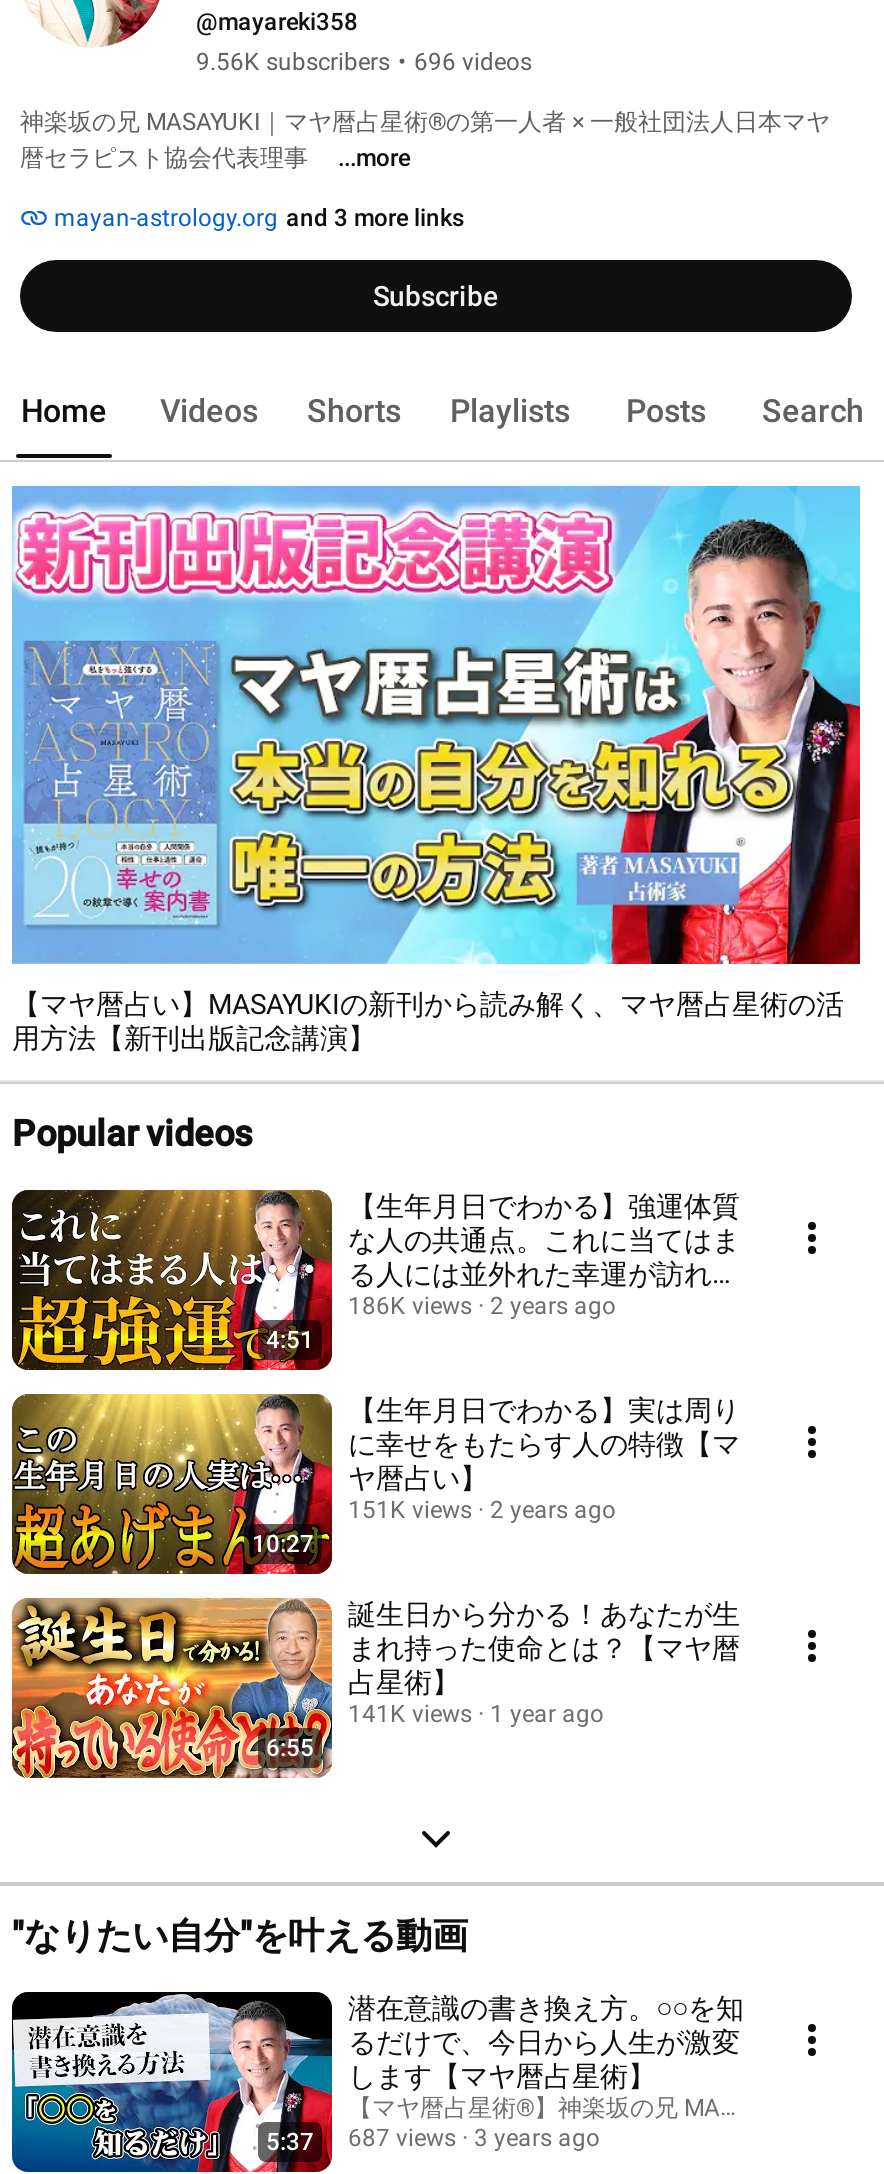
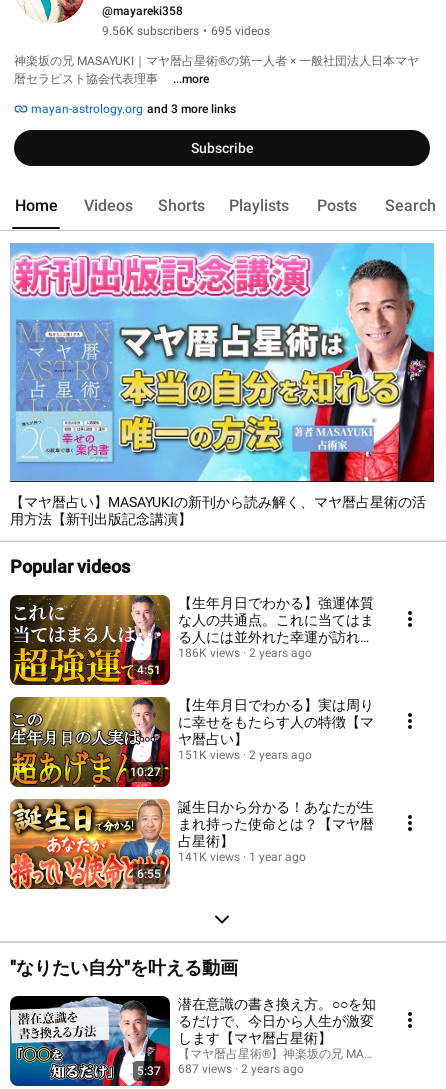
[196,48,532,76] 9.56K subscribers • 696 videos -> [102,24,270,38] 9.56K subscribers • 695 videos
[266,2123,600,2155] 5:37 687 views 3 years ago -> [137,1061,304,1077] 5:37 687 views 2 years ago

